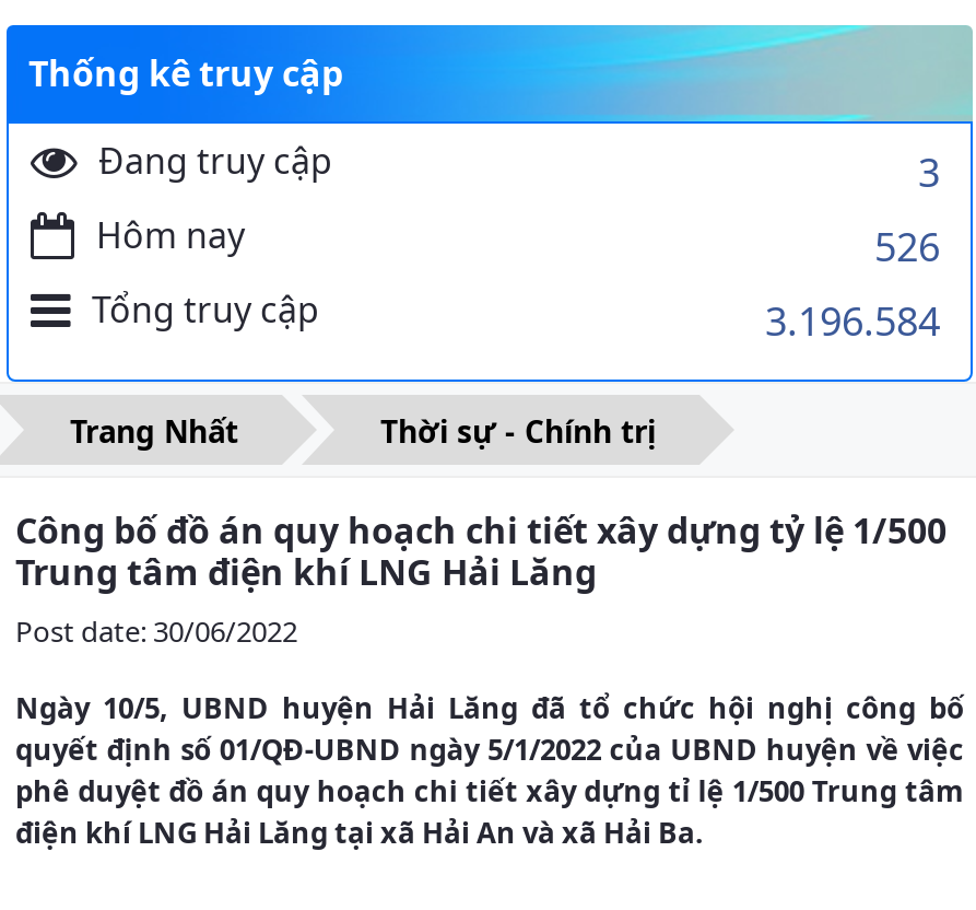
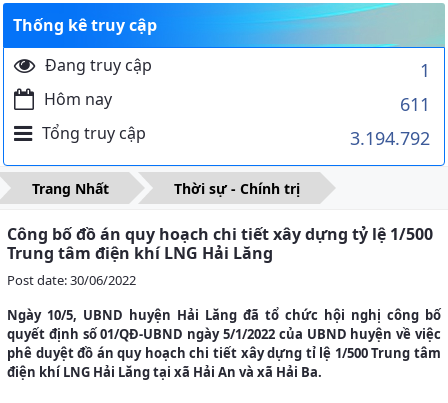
[918,145,940,198] 3 -> [420,58,430,82] 1
[874,220,940,272] 526 -> [400,92,430,116] 611
[765,294,940,346] 3.196.584 -> [350,126,430,150] 3.194.792

